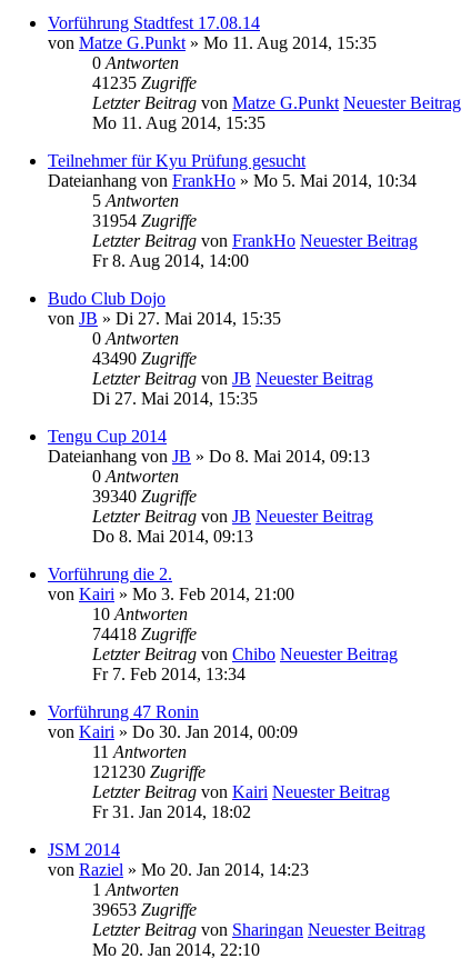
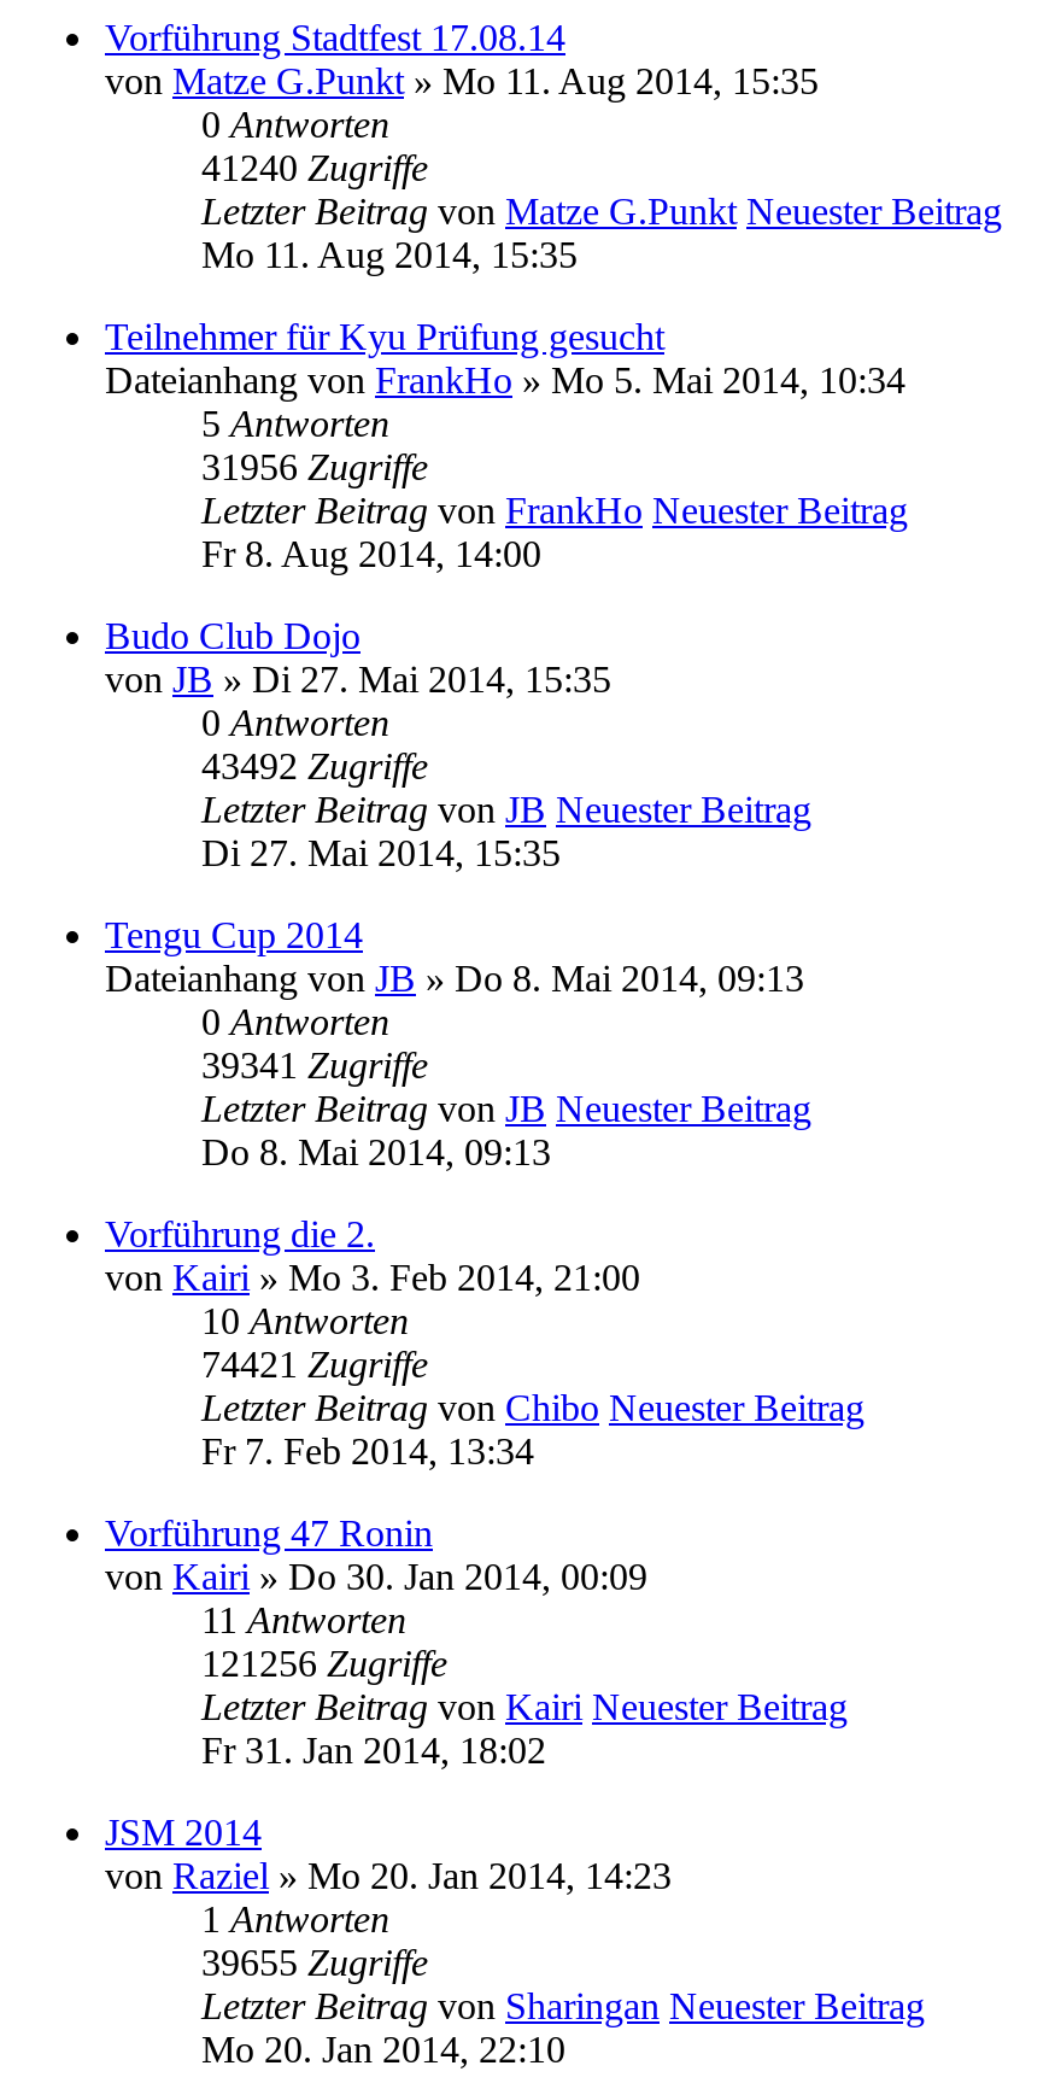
[92,73,197,92] 41235 Zugriffe -> [201,147,428,188] 41240 Zugriffe
[92,211,197,230] 31954 Zugriffe -> [201,446,428,487] 31956 Zugriffe
[92,349,197,368] 43490 Zugriffe -> [201,745,428,786] 43492 Zugriffe
[92,487,197,506] 39340 Zugriffe -> [201,1044,428,1085] 39341 Zugriffe
[92,624,197,643] 74418 Zugriffe -> [201,1343,428,1384] 74421 Zugriffe
[92,762,206,781] 121230 Zugriffe -> [201,1642,447,1684] 121256 Zugriffe
[92,900,197,919] 39653 Zugriffe -> [201,1942,428,1983] 39655 Zugriffe

